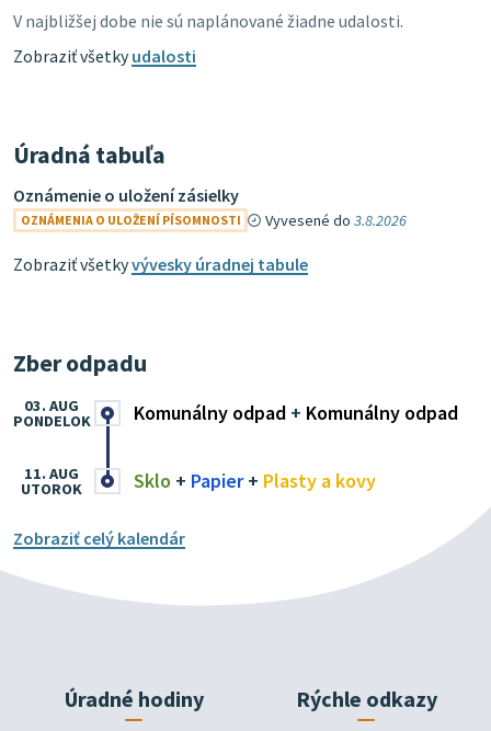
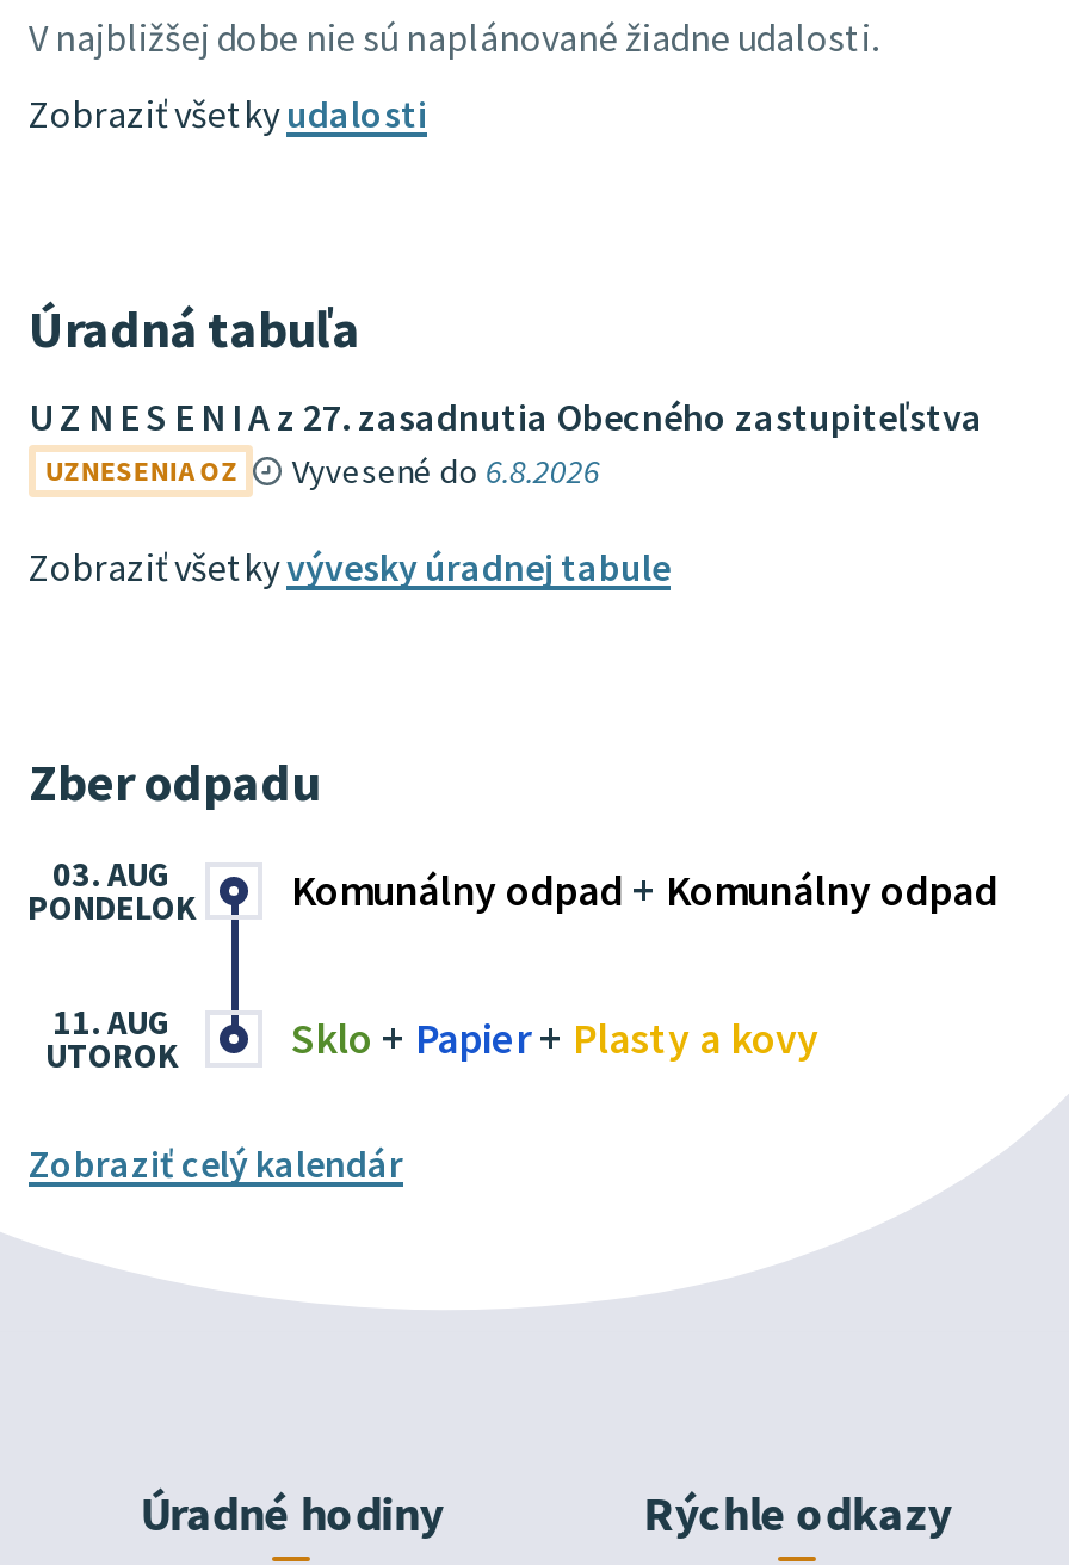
[13,184,407,230] Oznámenie o uložení zásielky | OZNÁMENIA O ULOŽENÍ PÍSOMNOSTI | Vyvesené do 3.8.2026 -> [29,391,983,491] U Z N E S E N I A z 27. zasadnutia Obecného zastupiteľstva | UZNESENIA OZ | Vyvesené do 6.8.2026

